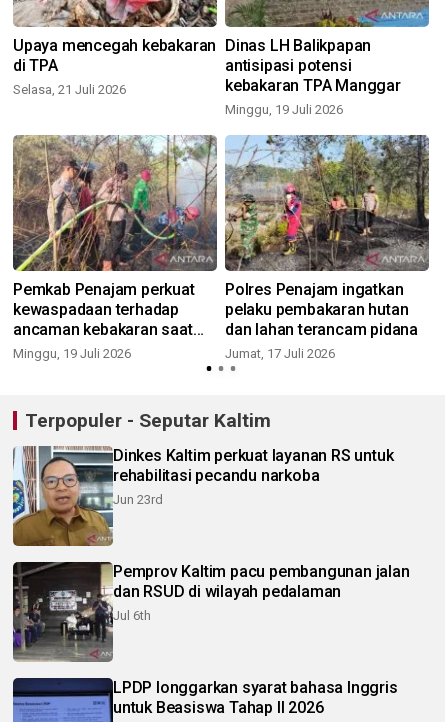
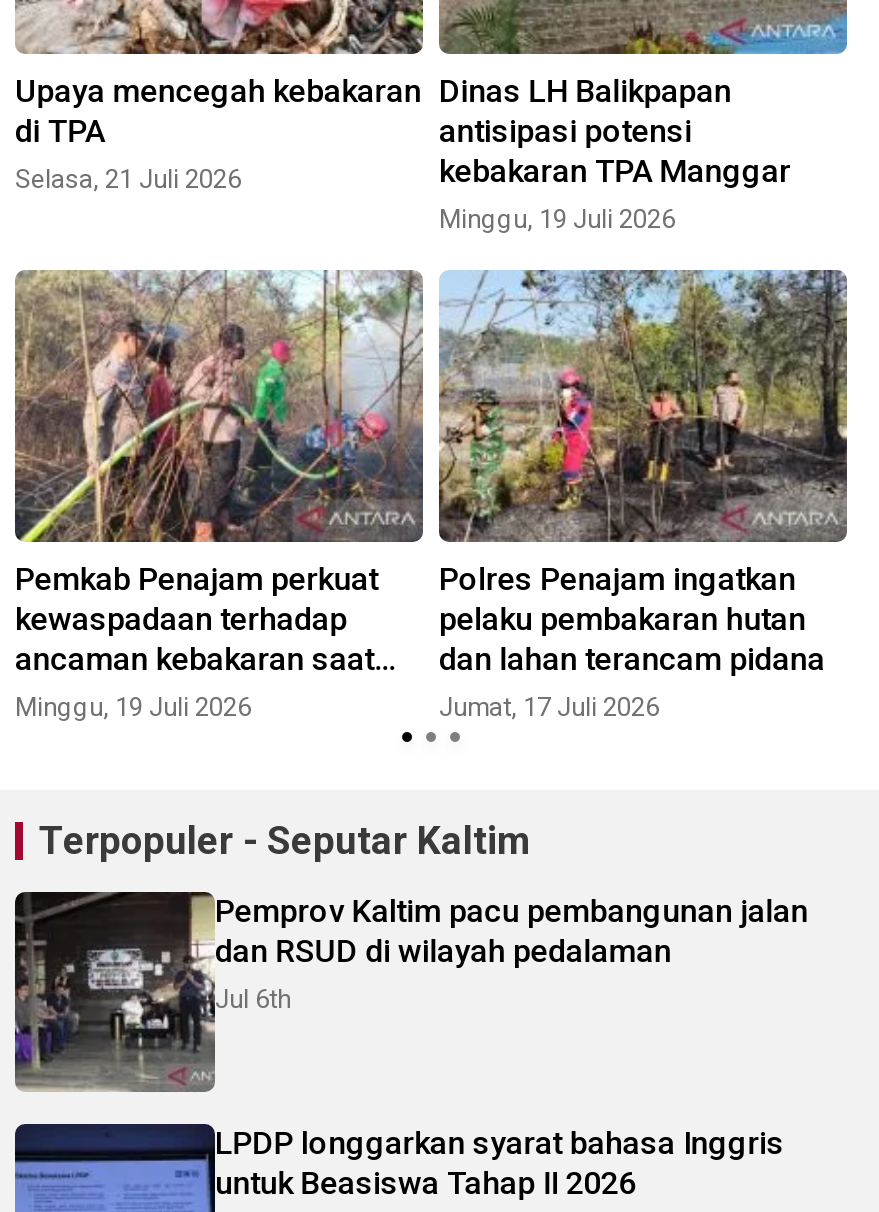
[12,445,393,546] [image] | Dinkes Kaltim perkuat layanan RS untuk | rehabilitasi pecandu narkoba | Jun 23rd -> none

